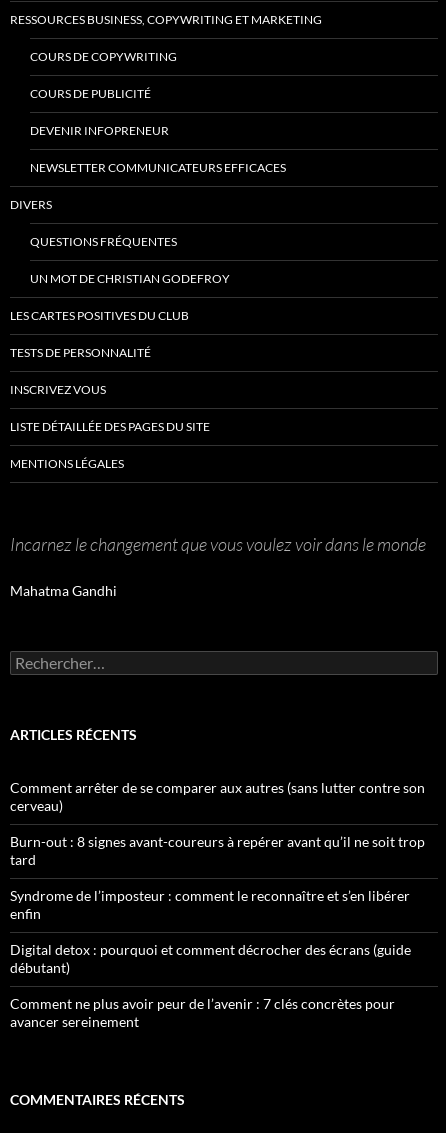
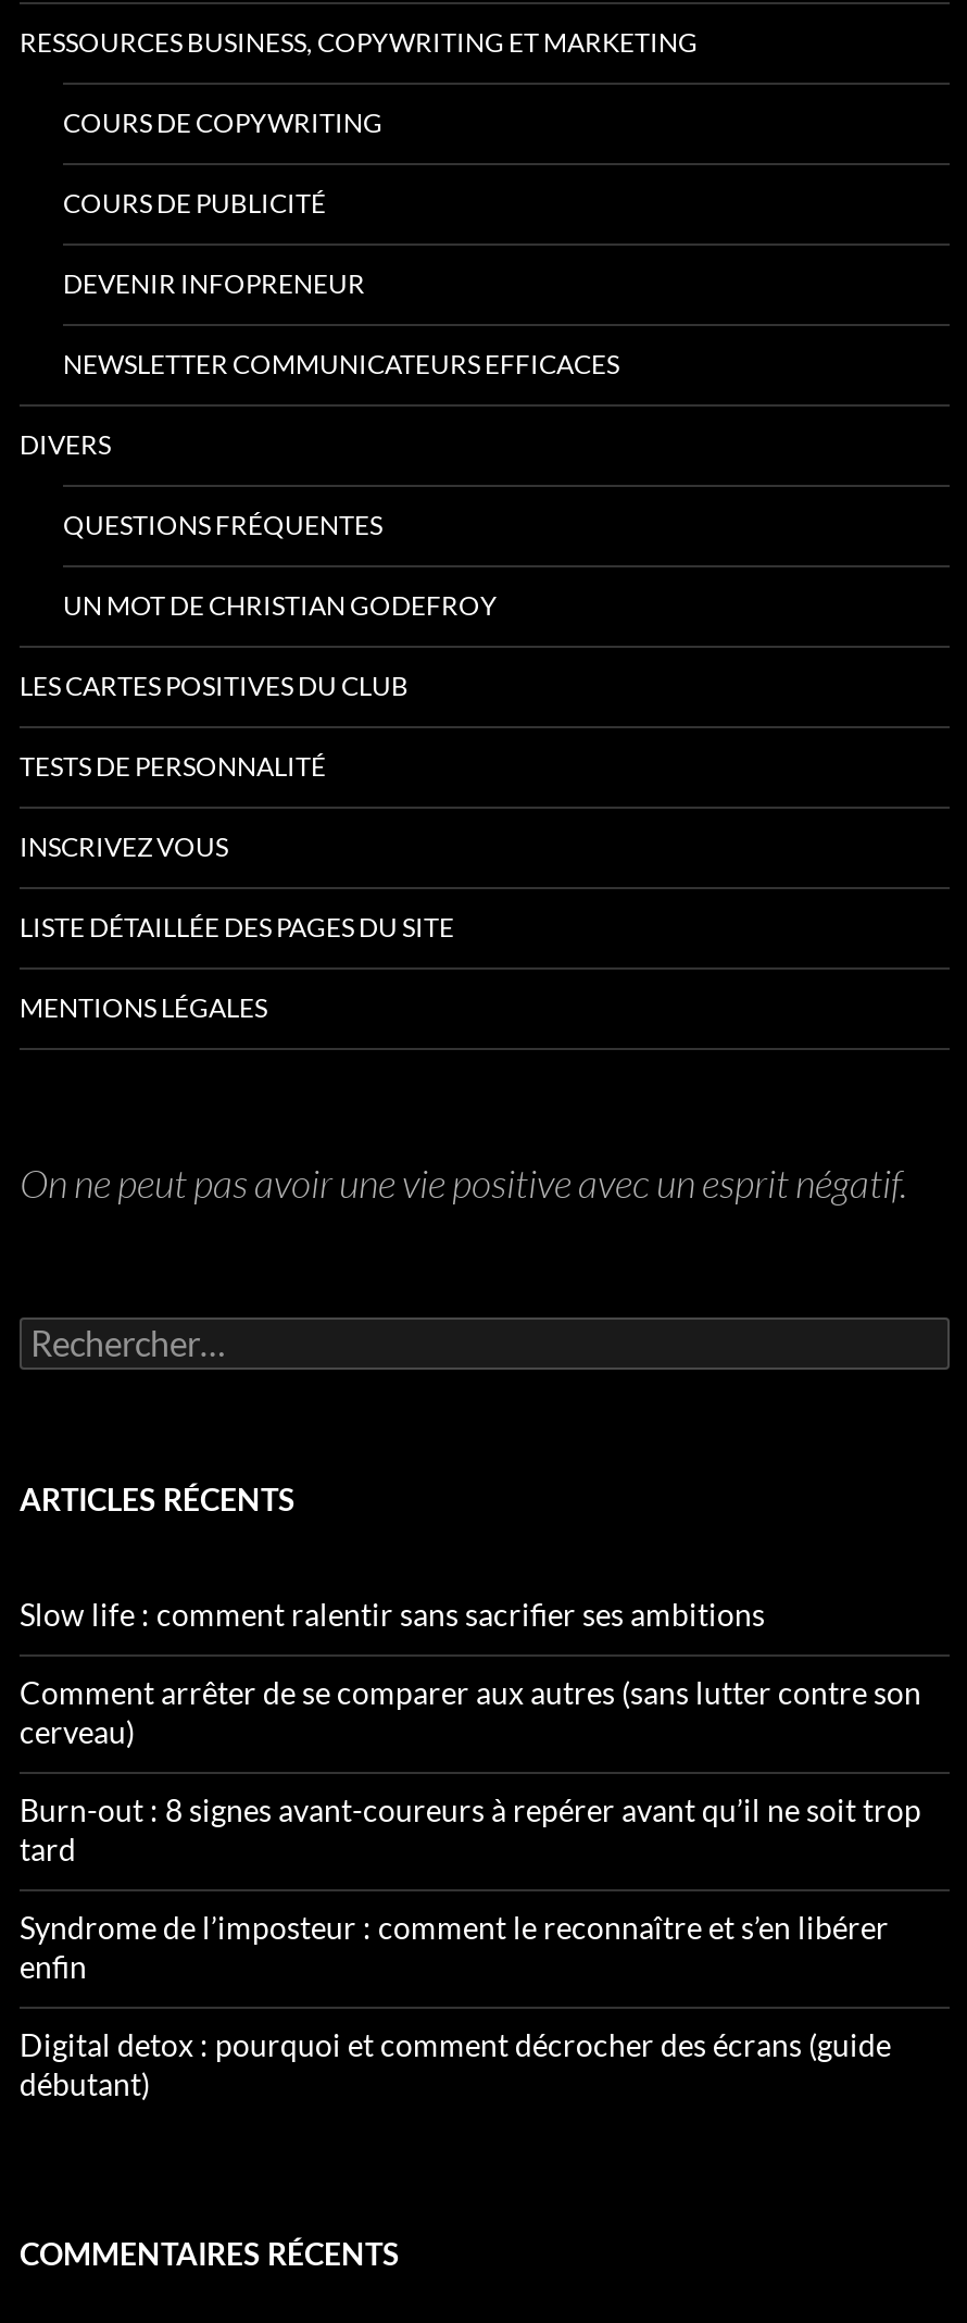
[10,533,426,599] Incarnez le changement que vous voulez voir dans le monde | Mahatma Gandhi -> [20,1159,908,1207] On ne peut pas avoir une vie positive avec un esprit négatif.
none -> [20,1596,765,1633] Slow life : comment ralentir sans sacrifier ses ambitions
[10,995,395,1030] Comment ne plus avoir peur de l’avenir : 7 clés concrètes pour | avancer sereinement -> none

